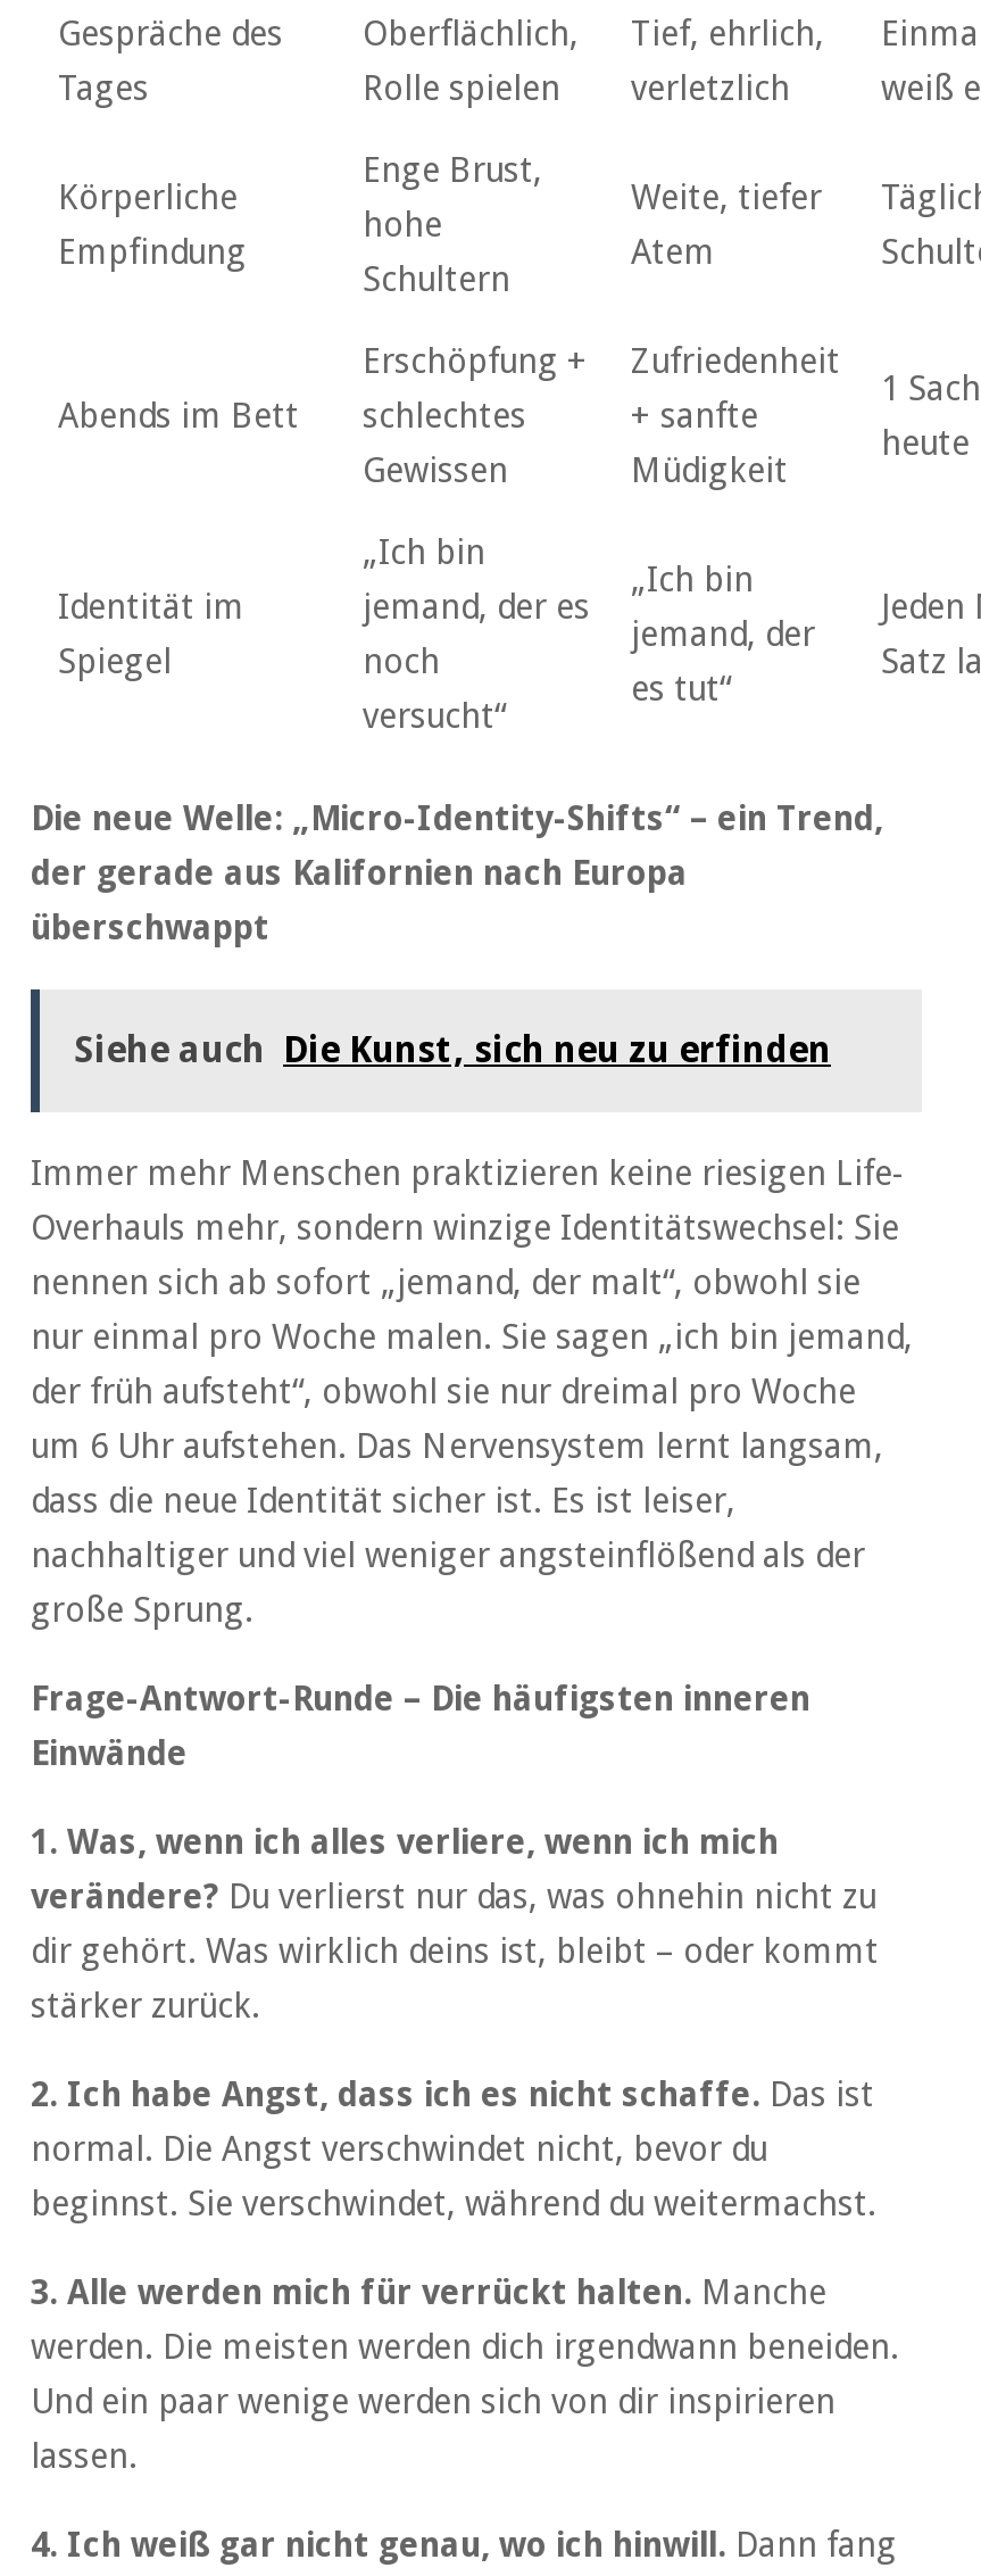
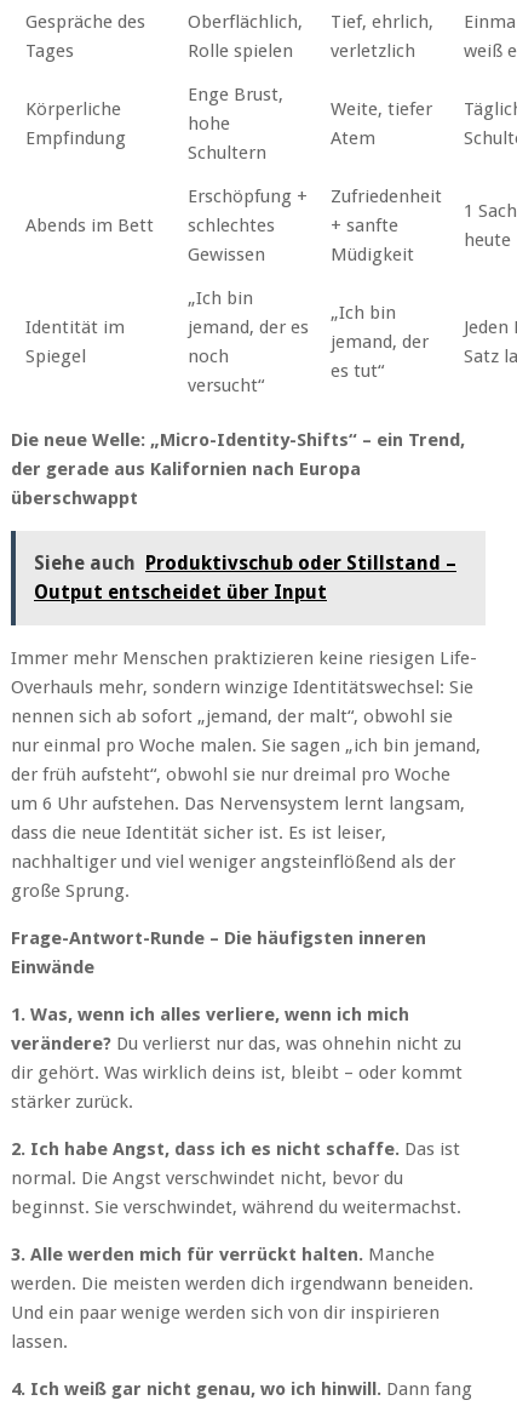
[74,1029,831,1072] Siehe auch Die Kunst, sich neu zu erfinden -> [34,552,456,604] Siehe auch Produktivschub oder Stillstand – | Output entscheidet über Input

